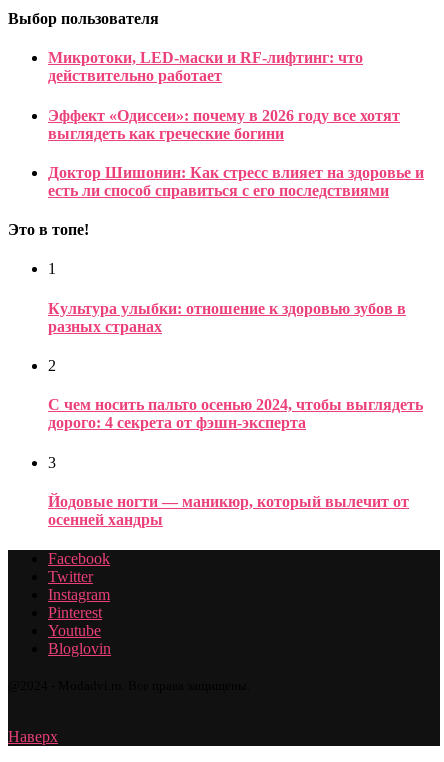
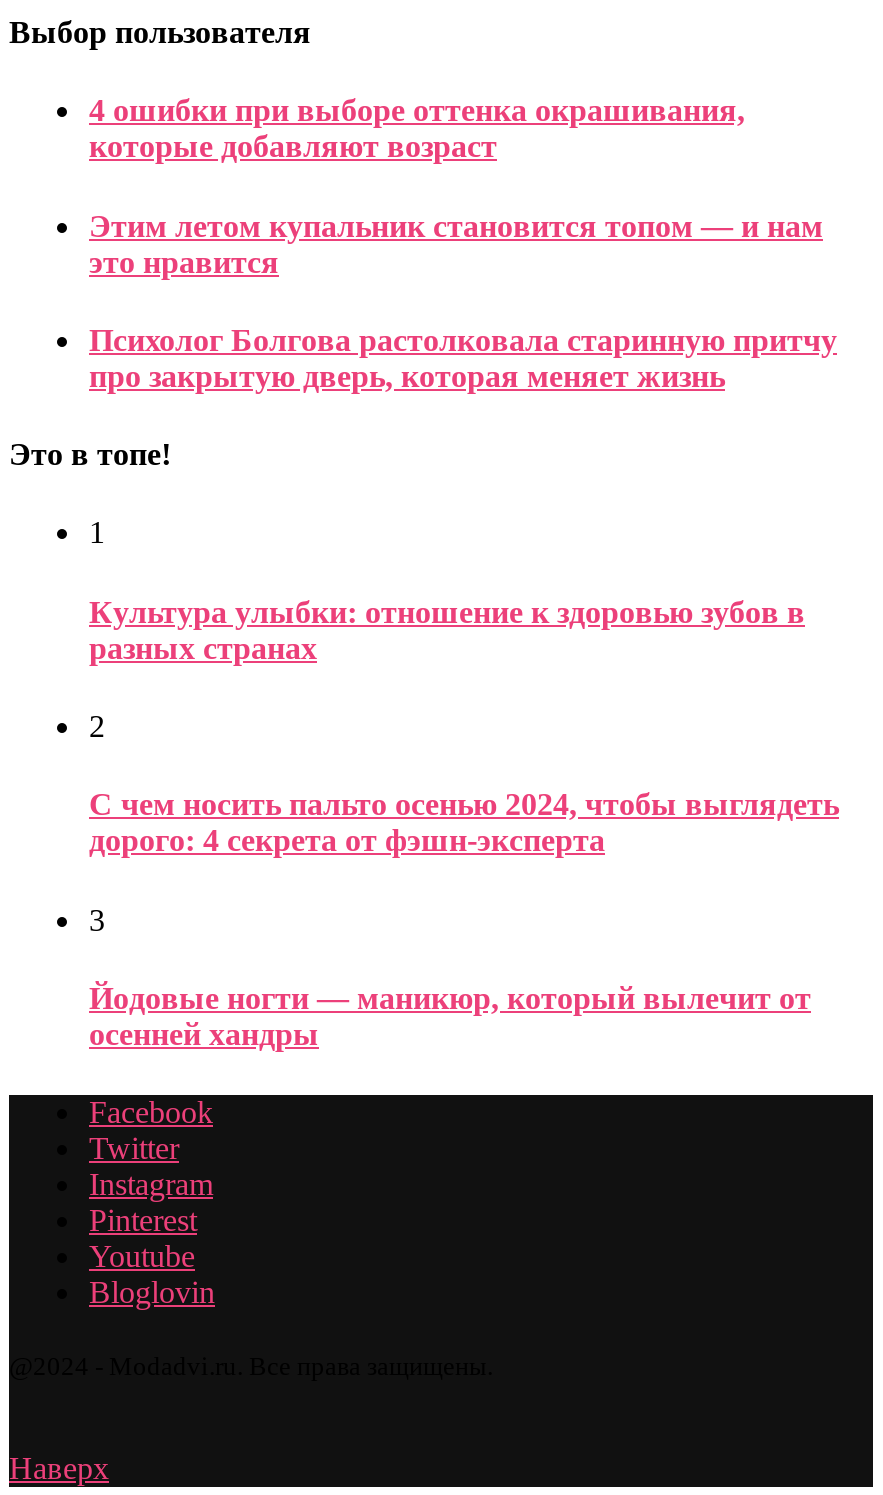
[48,49,363,84] Микротоки, LED-маски и RF-лифтинг: что | действительно работает -> [89,94,745,164] 4 ошибки при выборе оттенка окрашивания, | которые добавляют возраст
[48,107,400,142] Эффект «Одиссеи»: почему в 2026 году все хотят | выглядеть как греческие богини -> [89,208,823,278] Этим летом купальник становится топом — и нам | это нравится
[48,164,424,199] Доктор Шишонин: Как стресс влияет на здоровье и | есть ли способ справиться с его последствиями -> [89,323,837,393] Психолог Болгова растолковала старинную притчу | про закрытую дверь, которая меняет жизнь

